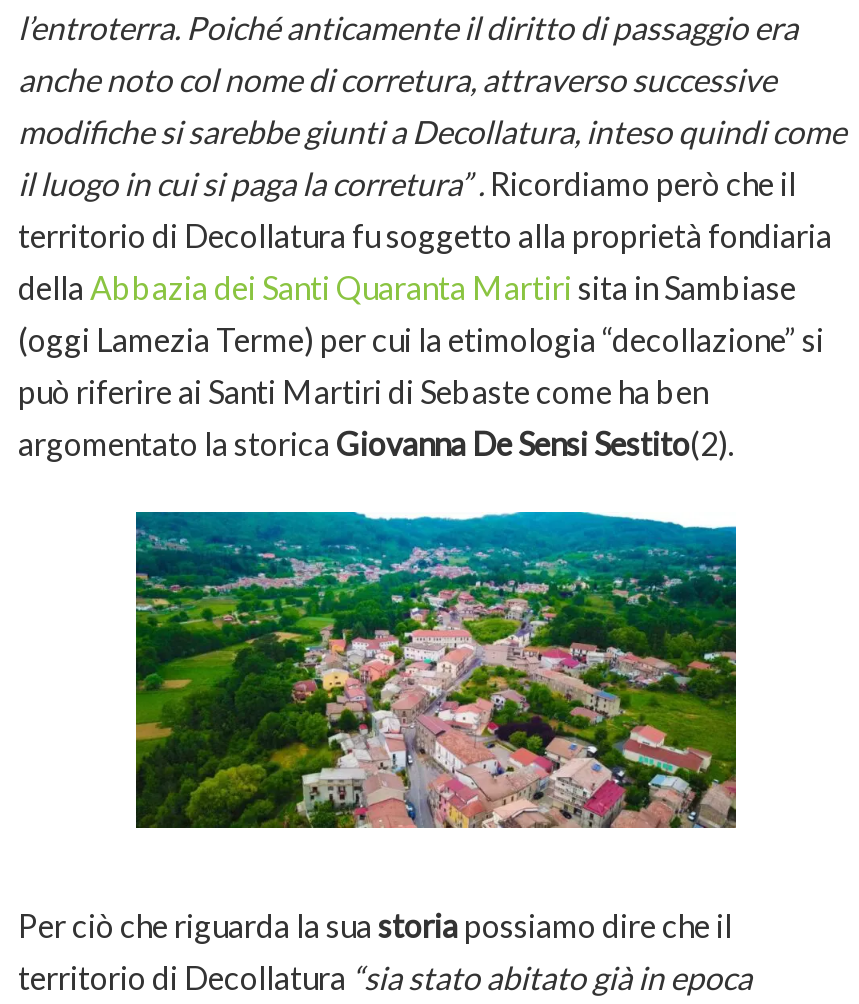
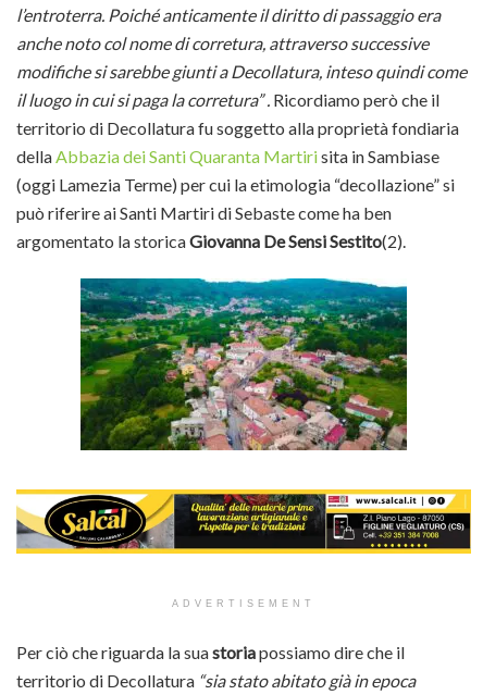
none -> [15,488,472,555] [image]
none -> [172,599,315,610] ADVERTISEMENT

